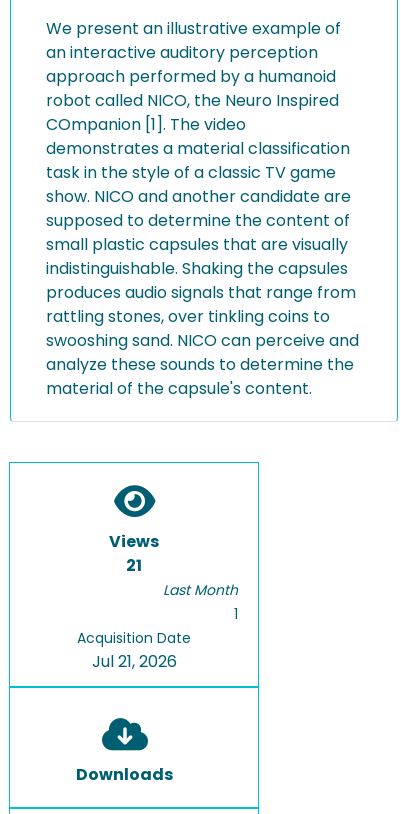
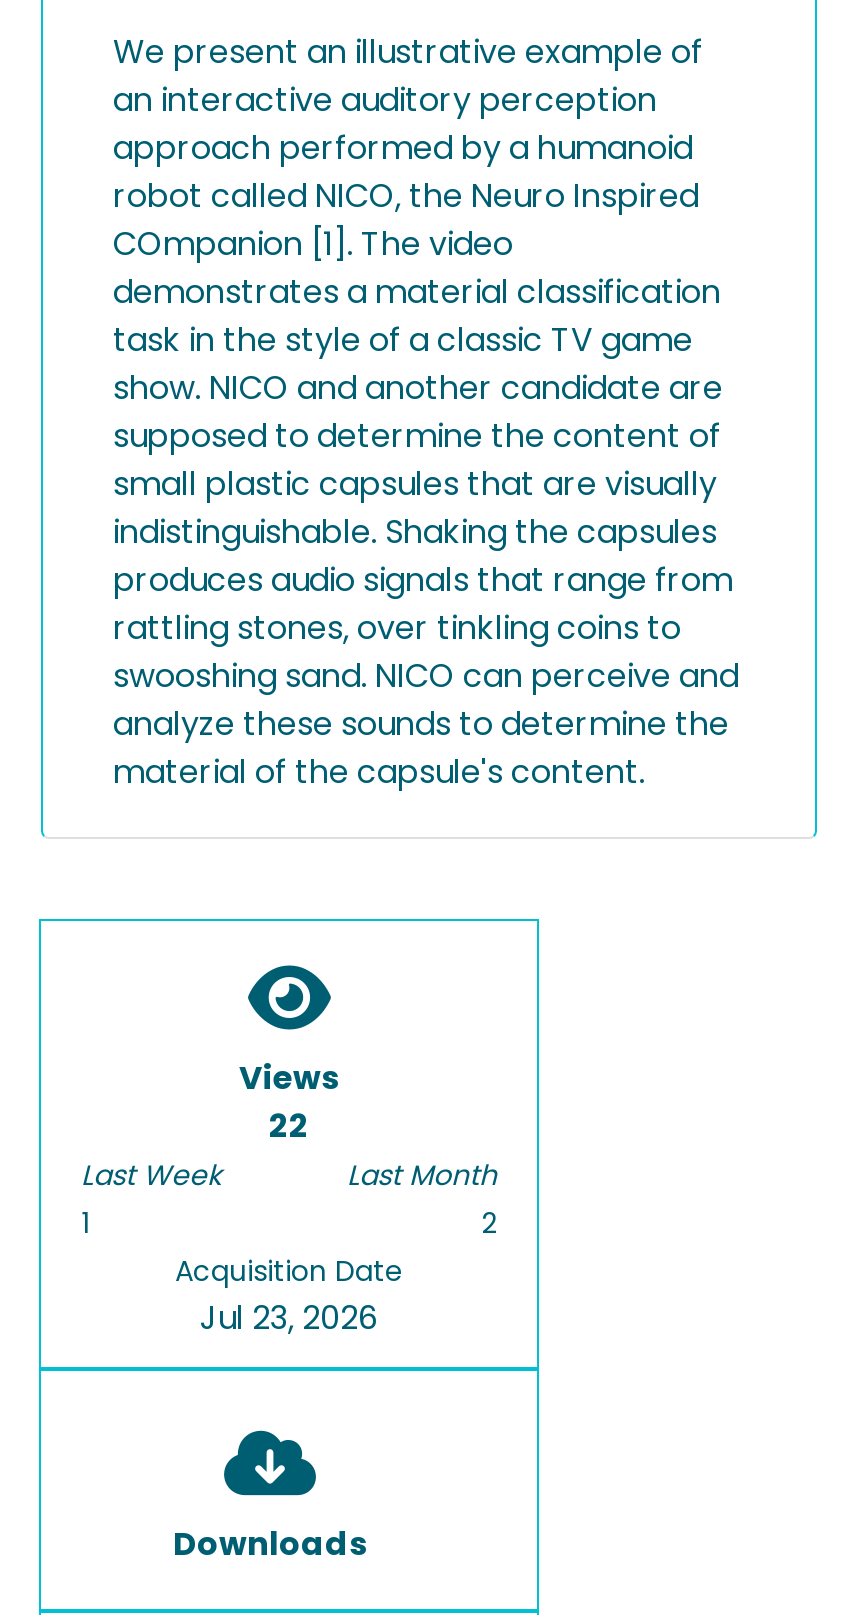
[126,554,142,577] 21 -> [81,1103,309,1243] 22 | Last Week | 1
[234,604,238,624] 1 -> [481,1203,497,1243] 2
[91,650,176,673] Jul 21, 2026 -> [200,1295,378,1341] Jul 23, 2026

